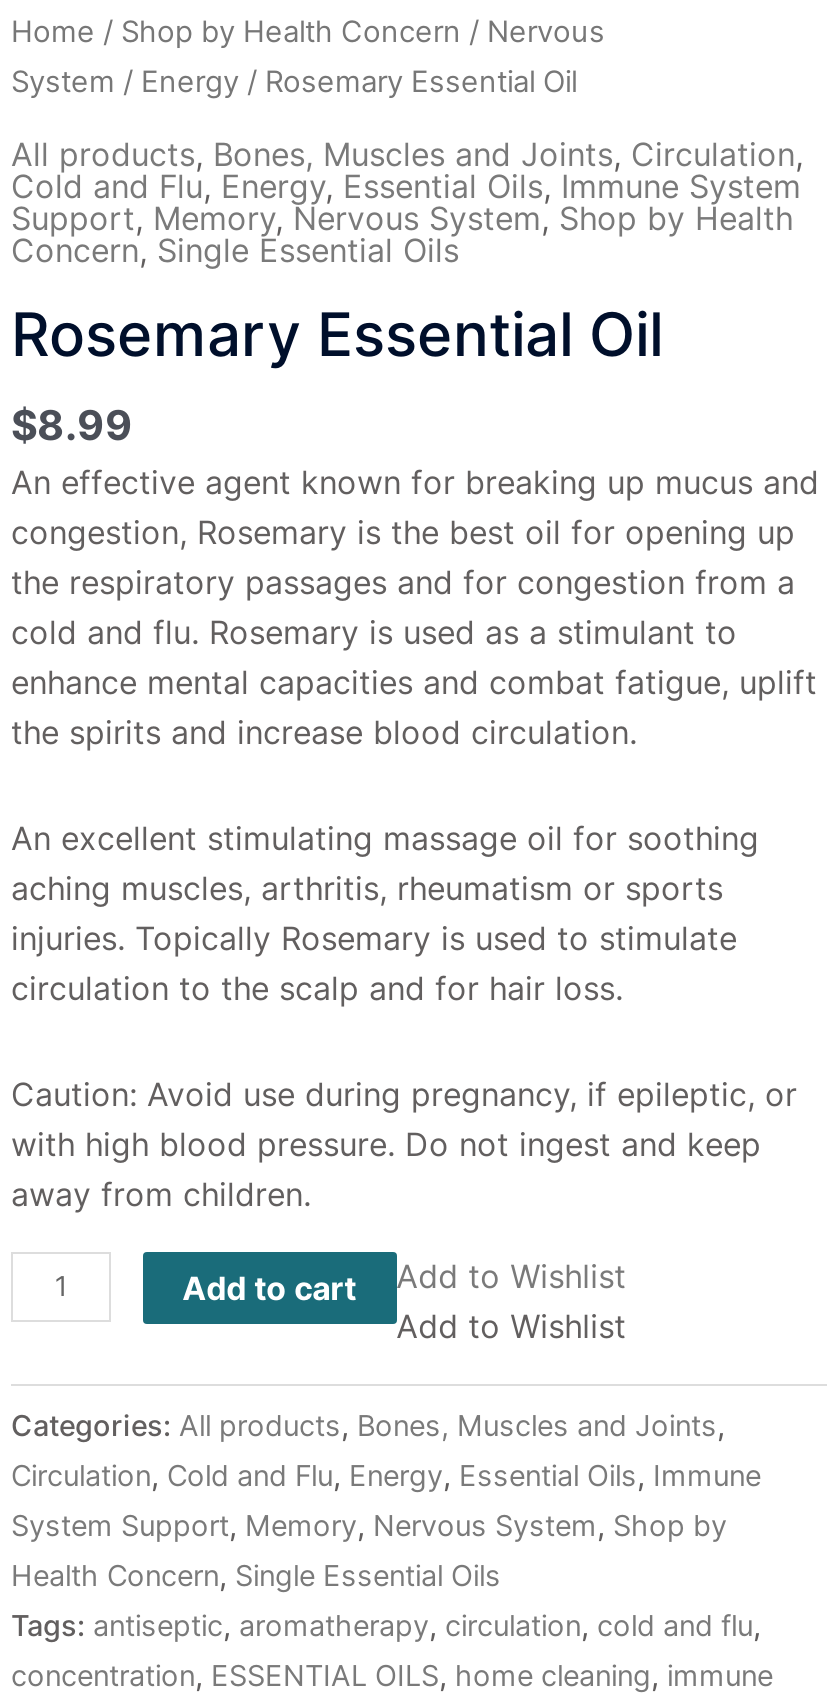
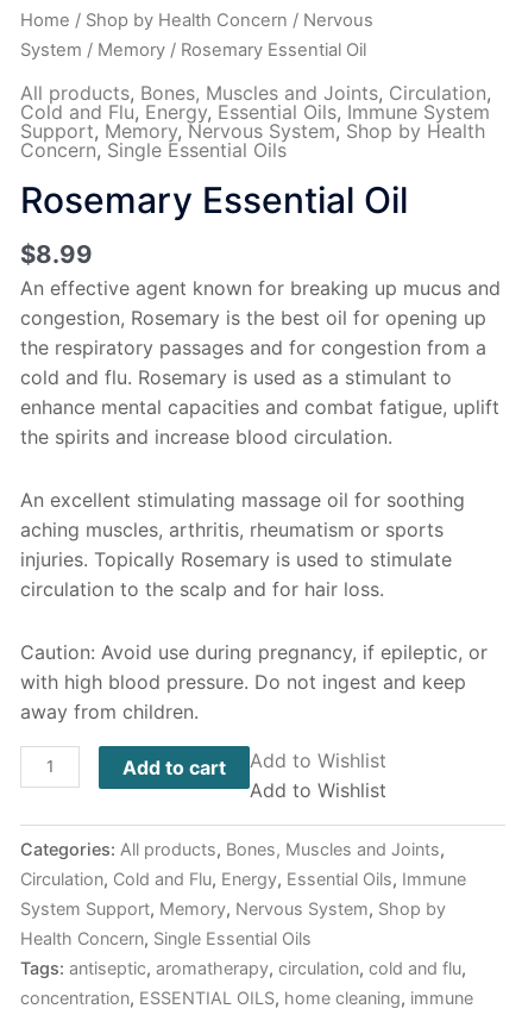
[11,64,577,100] System / Energy / Rosemary Essential Oil -> [20,39,366,61] System / Memory / Rosemary Essential Oil

